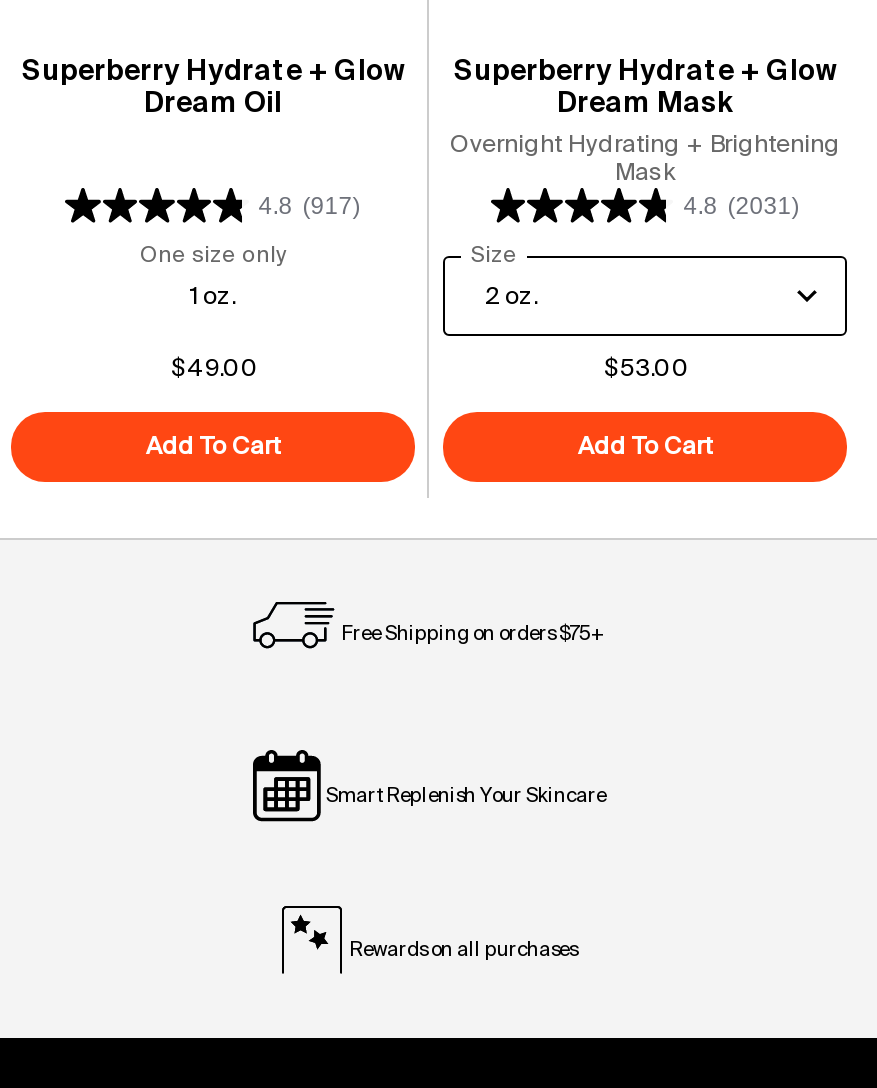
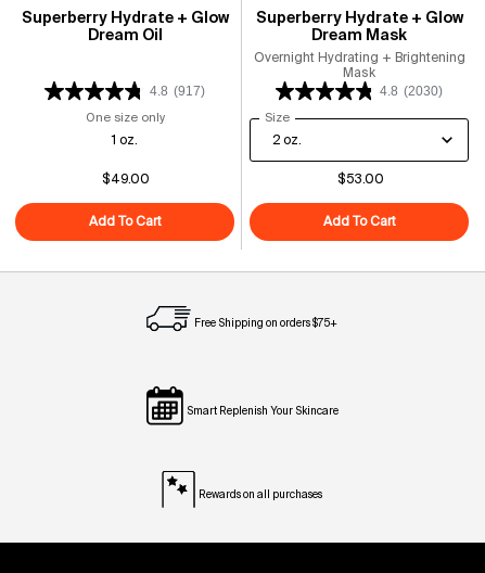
[683,191,799,219] 4.8 (2031) -> [380,83,443,98] 4.8 (2030)

